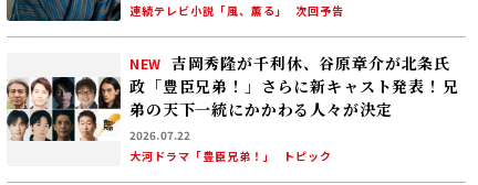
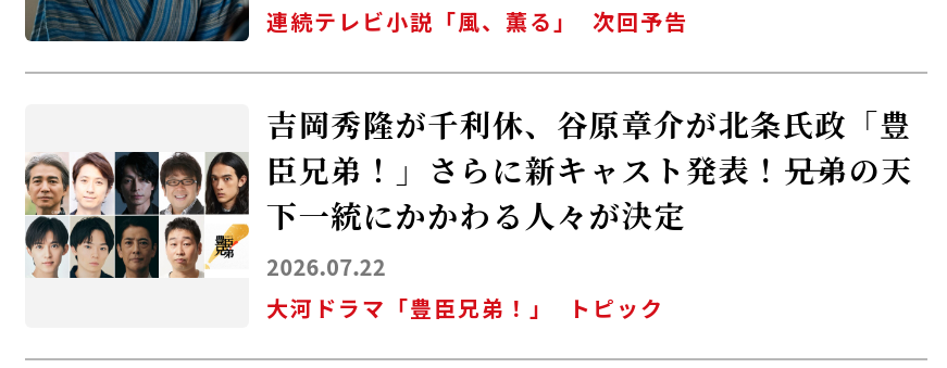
[129,52,459,120] NEW 吉岡秀隆が千利休、谷原章介が北条氏 | 政「豊臣兄弟！」さらに新キャスト発表！――兄 | 弟の天下一統にかかわる人々が決定 -> [266,102,914,237] 吉岡秀隆が千利休、谷原章介が北条氏政「豊 | 臣兄弟！」さらに新キャスト発表！――兄弟の天 | 下一統にかかわる人々が決定

